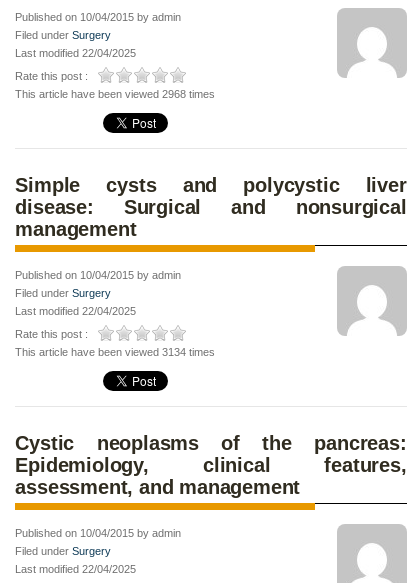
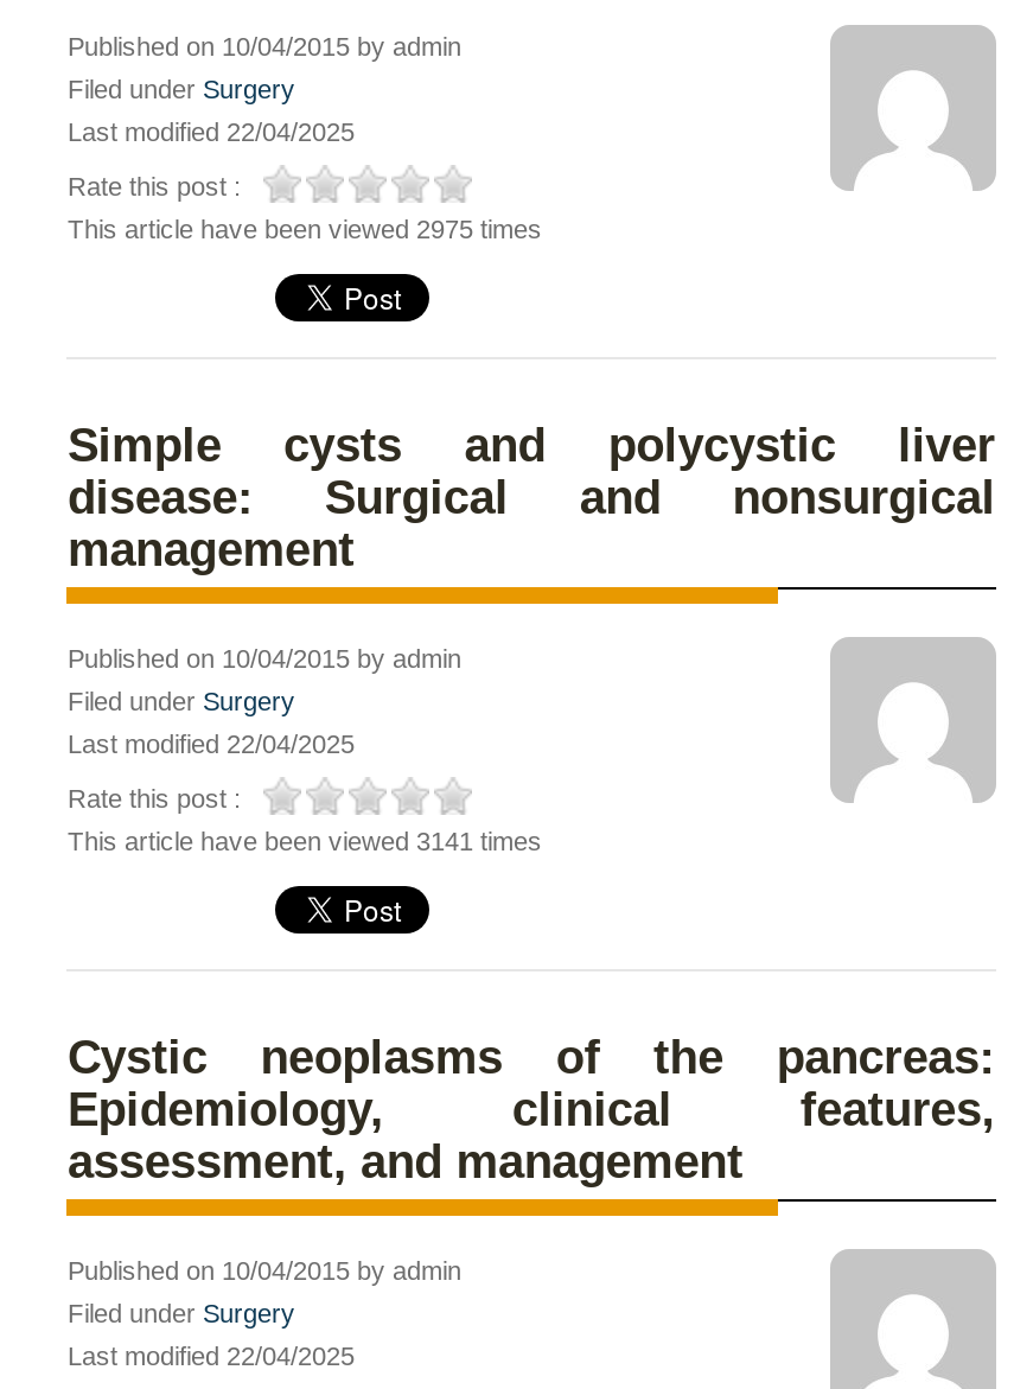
[15,88,215,100] This article have been viewed 2968 times -> [68,215,542,243] This article have been viewed 2975 times
[15,346,215,358] This article have been viewed 3134 times -> [68,827,542,855] This article have been viewed 3141 times

